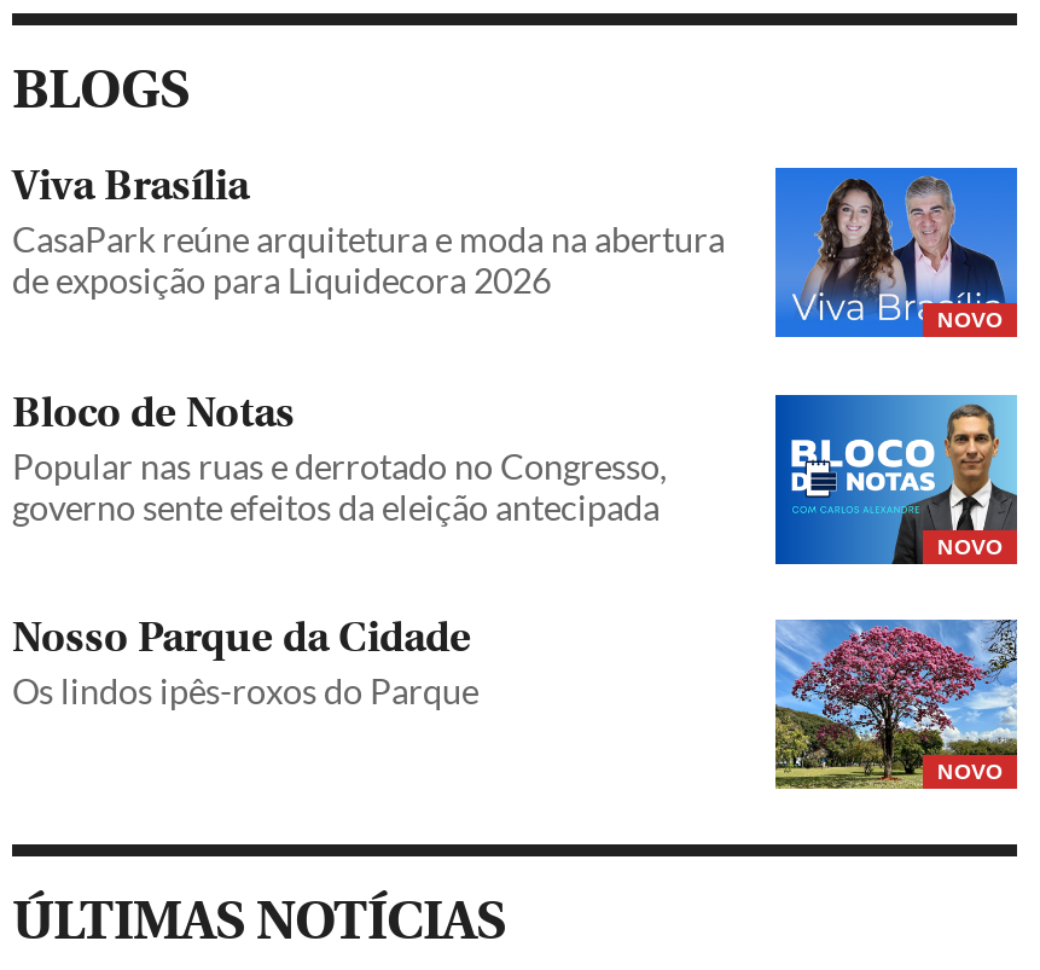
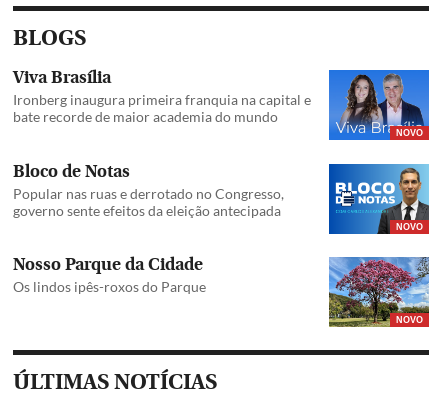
[12,219,725,302] CasaPark reúne arquitetura e moda na abertura | de exposição para Liquidecora 2026 -> [13,91,311,125] Ironberg inaugura primeira franquia na capital e | bate recorde de maior academia do mundo

